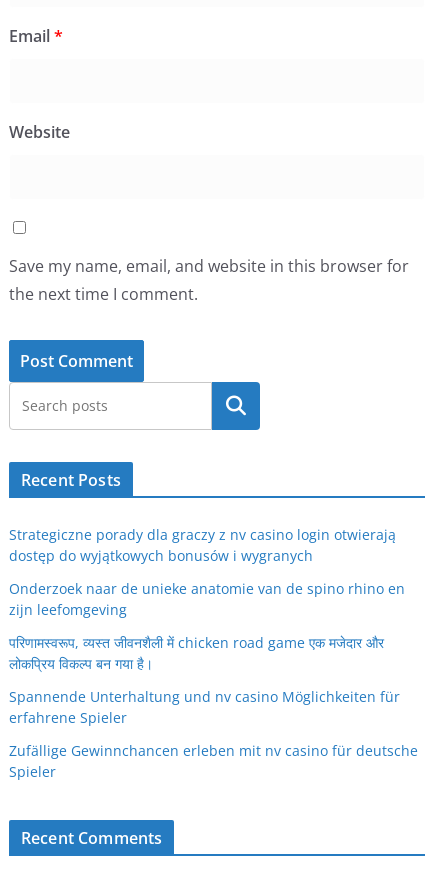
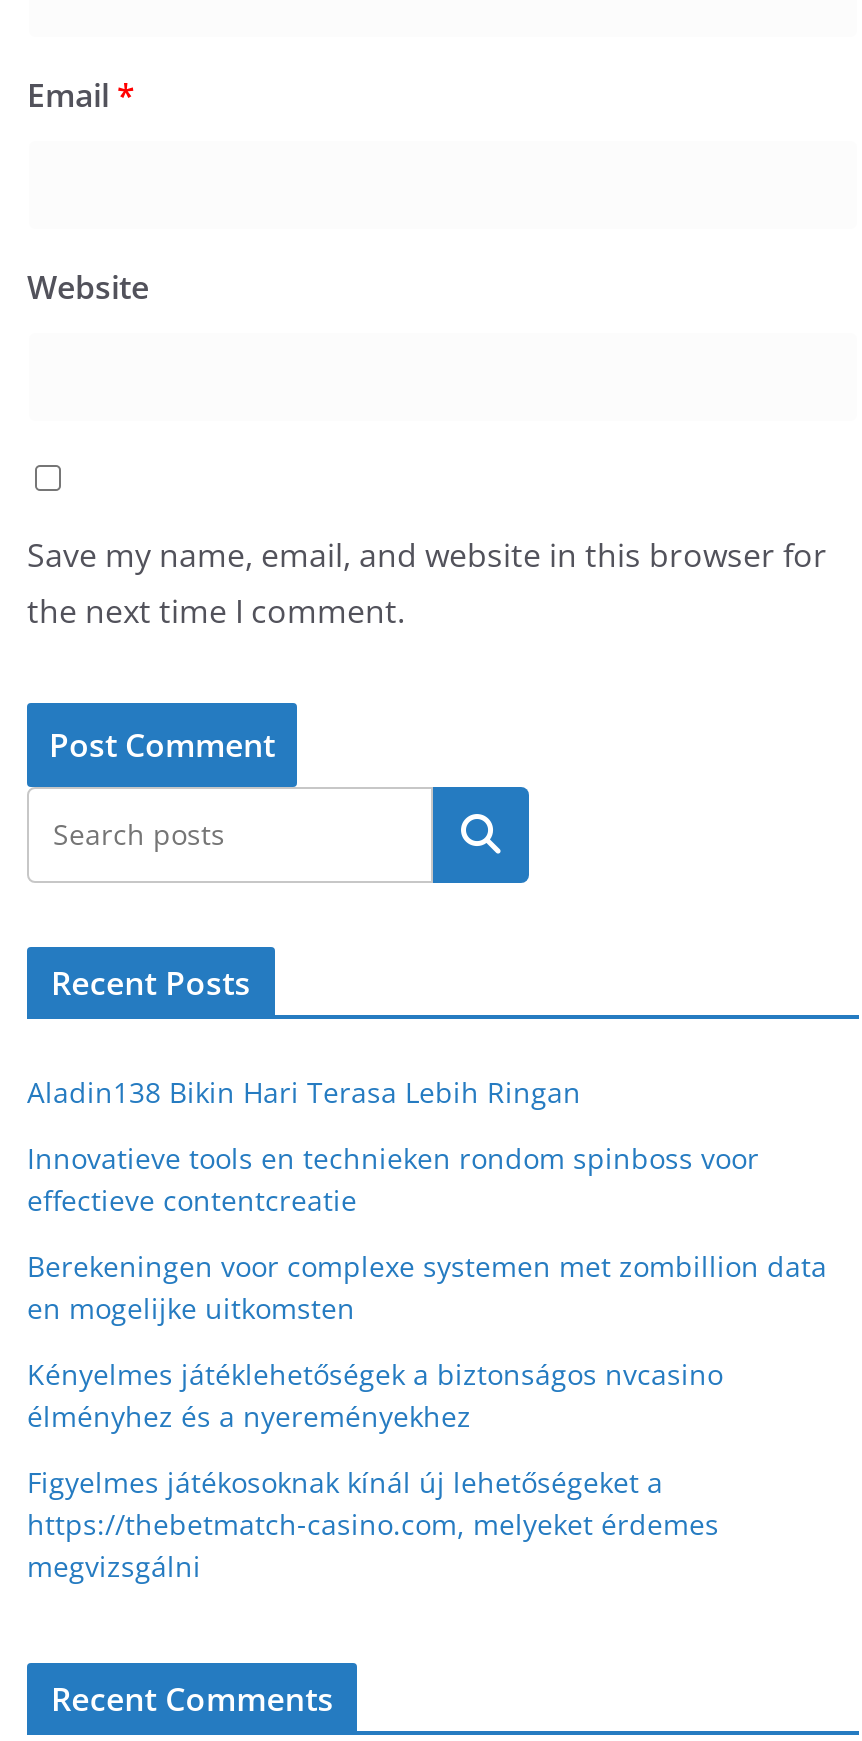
[9,525,396,565] Strategiczne porady dla graczy z nv casino login otwierają | dostęp do wyjątkowych bonusów i wygranych -> [27,1073,581,1111] Aladin138 Bikin Hari Terasa Lebih Ringan
[9,579,405,619] Onderzoek naar de unieke anatomie van de spino rhino en | zijn leefomgeving -> [27,1139,759,1219] Innovatieve tools en technieken rondom spinboss voor | effectieve contentcreatie
[9,633,384,673] परिणामस्वरूप, व्यस्त जीवनशैली में chicken road game एक मजेदार और | लोकप्रिय विकल्प बन गया है। -> [27,1247,827,1327] Berekeningen voor complexe systemen met zombillion data | en mogelijke uitkomsten
[9,687,400,727] Spannende Unterhaltung und nv casino Möglichkeiten für | erfahrene Spieler -> [27,1355,723,1435] Kényelmes játéklehetőségek a biztonságos nvcasino | élményhez és a nyereményekhez
[9,741,418,781] Zufällige Gewinnchancen erleben mit nv casino für deutsche | Spieler -> [27,1463,719,1585] Figyelmes játékosoknak kínál új lehetőségeket a | https://thebetmatch-casino.com, melyeket érdemes | megvizsgálni

